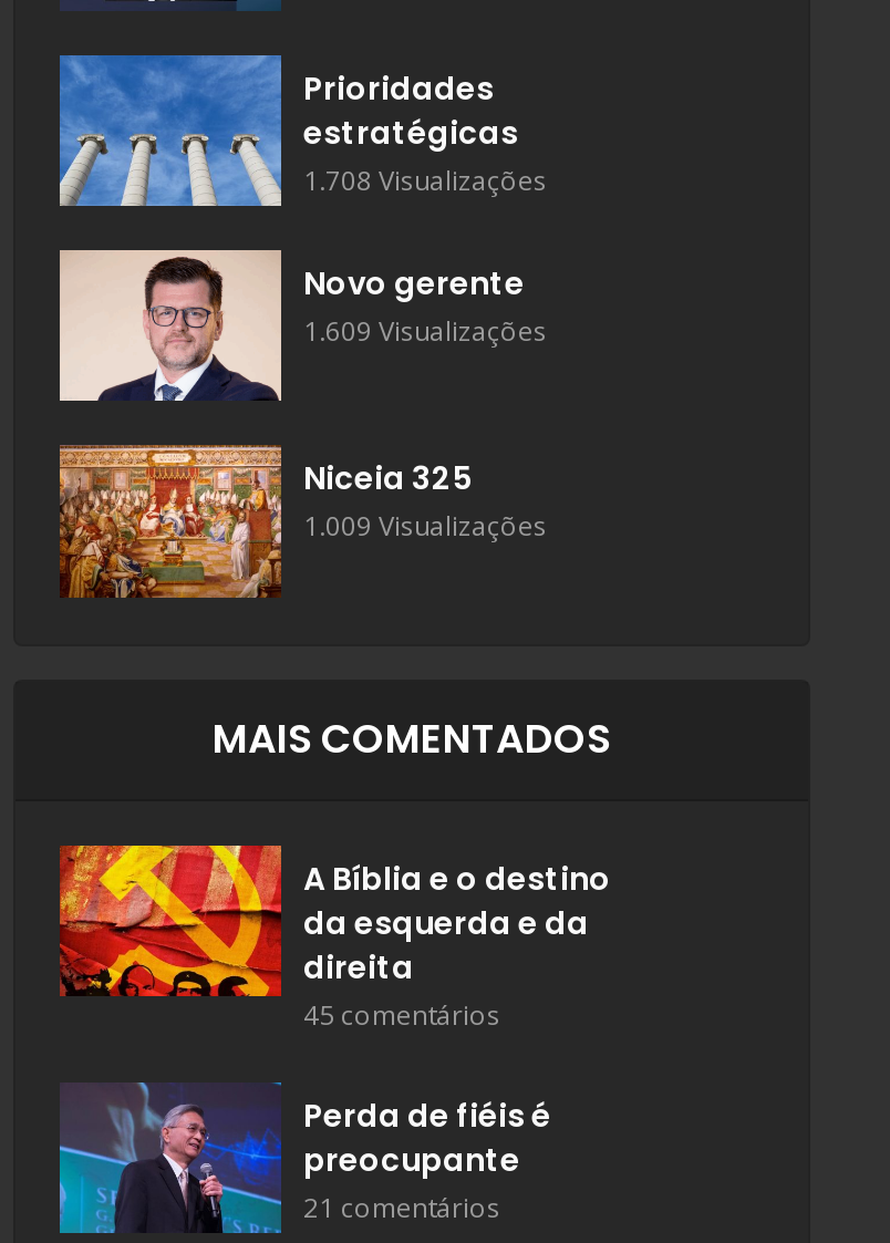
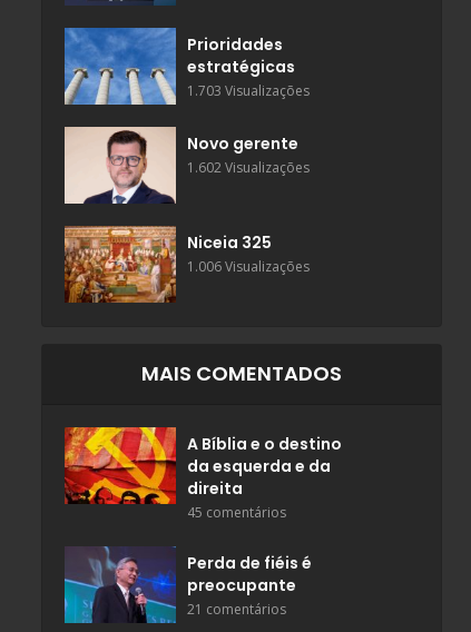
[303,161,547,199] 1.708 Visualizações -> [187,81,310,100] 1.703 Visualizações
[303,313,547,350] 1.609 Visualizações -> [187,158,310,177] 1.602 Visualizações
[303,508,547,546] 1.009 Visualizações -> [187,257,310,276] 1.006 Visualizações

